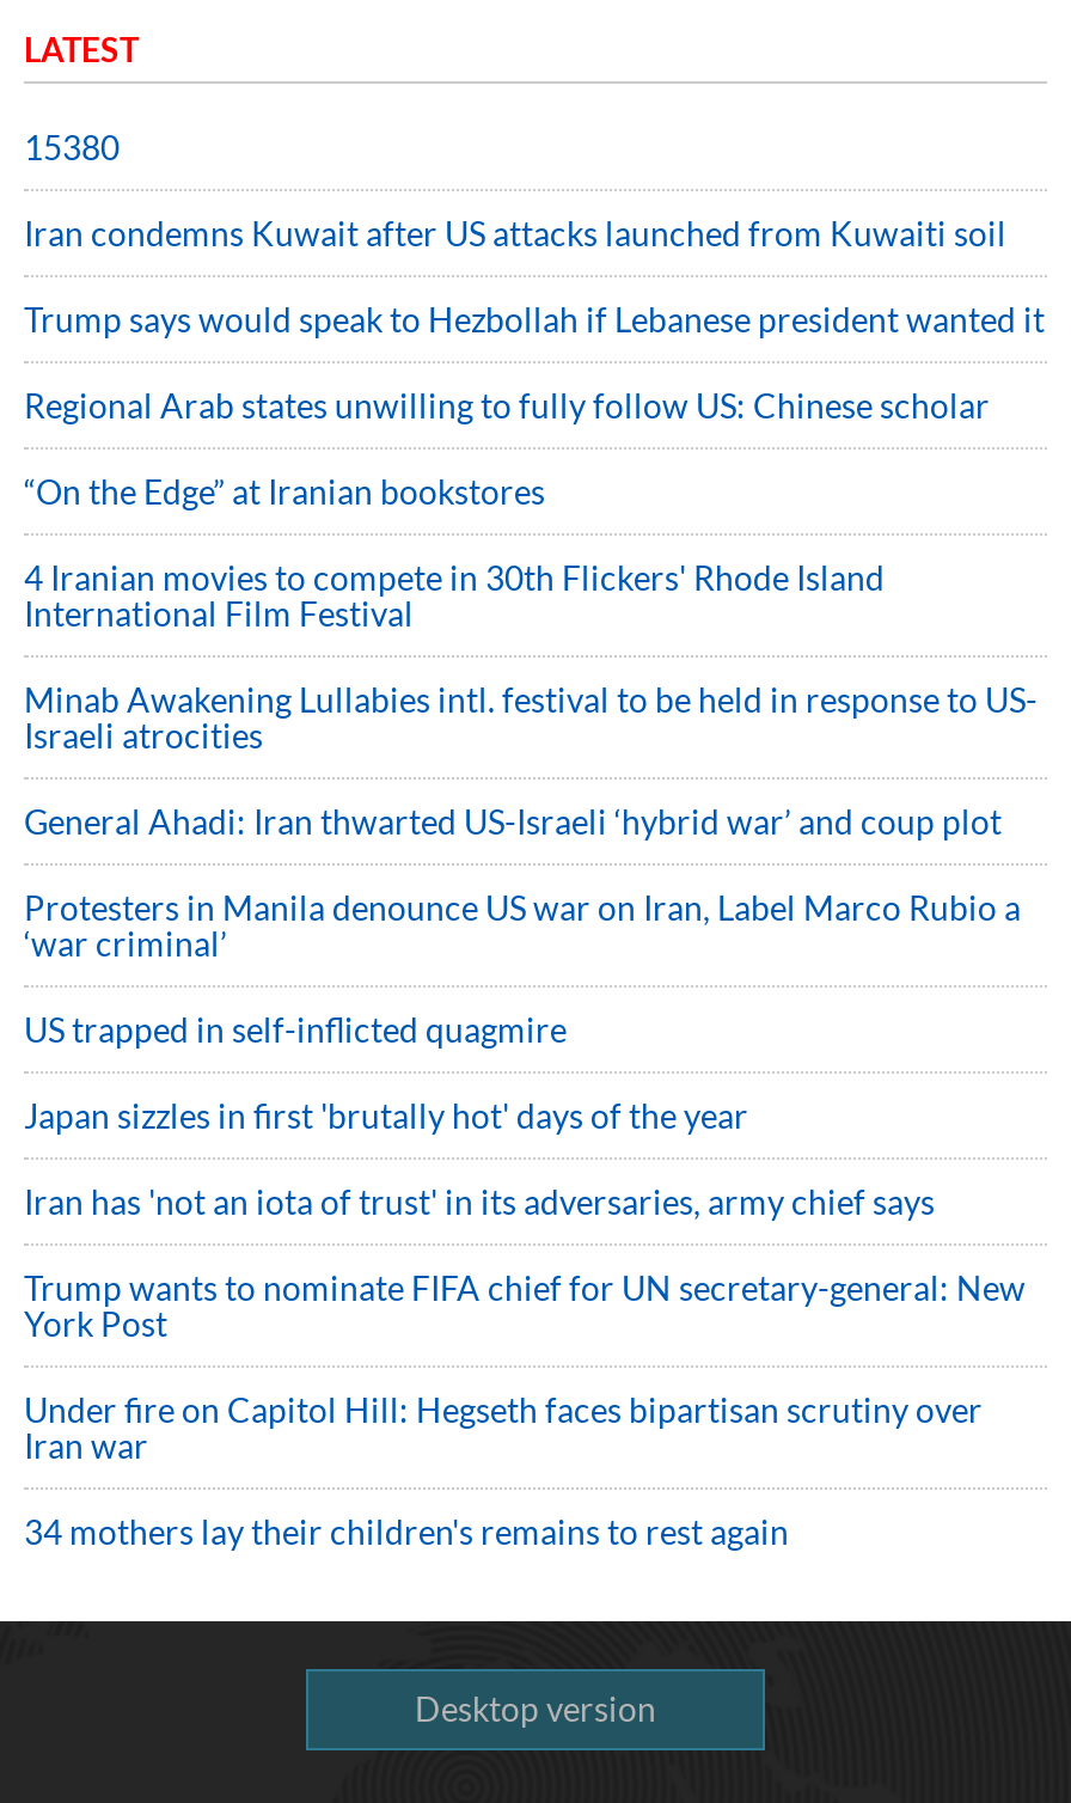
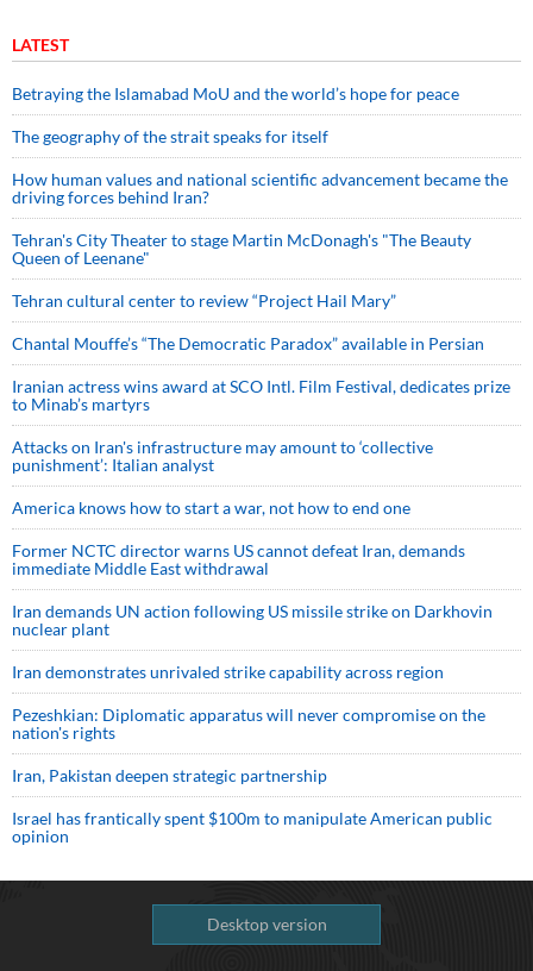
[24,126,120,167] 15380 -> [12,83,459,103] Betraying the Islamabad MoU and the world’s hope for peace
[24,212,1006,253] Iran condemns Kuwait after US attacks launched from Kuwaiti soil -> [12,126,328,146] The geography of the strait speaks for itself
[24,298,1045,339] Trump says would speak to Hezbollah if Lebanese president wanted it -> [12,169,508,207] How human values and national scientific advancement became the | driving forces behind Iran?
[24,385,990,425] Regional Arab states unwilling to fully follow US: Chinese scholar -> [12,229,471,268] Tehran's City Theater to stage Martin McDonagh's "The Beauty | Queen of Leenane"
[24,471,545,511] “On the Edge” at Iranian bookstores -> [12,290,396,310] Tehran cultural center to review “Project Hail Mary”
[24,557,885,633] 4 Iranian movies to compete in 30th Flickers' Rhode Island | International Film Festival -> [12,333,484,353] Chantal Mouffe’s “The Democratic Paradox” available in Persian
[24,679,1038,755] Minab Awakening Lullabies intl. festival to be held in response to US- | Israeli atrocities -> [12,376,510,414] Iranian actress wins award at SCO Intl. Film Festival, dedicates prize | to Minab’s martyrs
[24,801,1002,841] General Ahadi: Iran thwarted US-Israeli ‘hybrid war’ and coup plot -> [12,436,433,475] Attacks on Iran's infrastructure may amount to ‘collective | punishment’: Italian analyst
[24,887,1021,963] Protesters in Manila denounce US war on Iran, Label Marco Rubio a | ‘war criminal’ -> [12,497,410,517] America knows how to start a war, not how to end one
[24,1009,574,1049] US trapped in self-inflicted quagmire -> [12,540,465,578] Former NCTC director warns US cannot defeat Iran, demands | immediate Middle East withdrawal
[24,1095,748,1135] Japan sizzles in first 'brutally hot' days of the year -> [12,601,493,639] Iran demands UN action following US missile strike on Darkhovin | nuclear plant
[24,1181,942,1221] Iran has 'not an iota of trust' in its adversaries, army chief says -> [12,661,444,682] Iran demonstrates unrivaled strike capability across region
[24,1267,1026,1343] Trump wants to nominate FIFA chief for UN secretary-general: New | York Post -> [12,704,485,742] Pezeshkian: Diplomatic apparatus will never compromise on the | nation's rights
[24,1389,983,1465] Under fire on Capitol Hill: Hegseth faces bipartisan scrutiny over | Iran war -> [12,765,327,785] Iran, Pakistan deepen strategic partnership
[24,1511,789,1551] 34 mothers lay their children's remains to rest again -> [12,808,493,846] Israel has frantically spent $100m to manipulate American public | opinion

